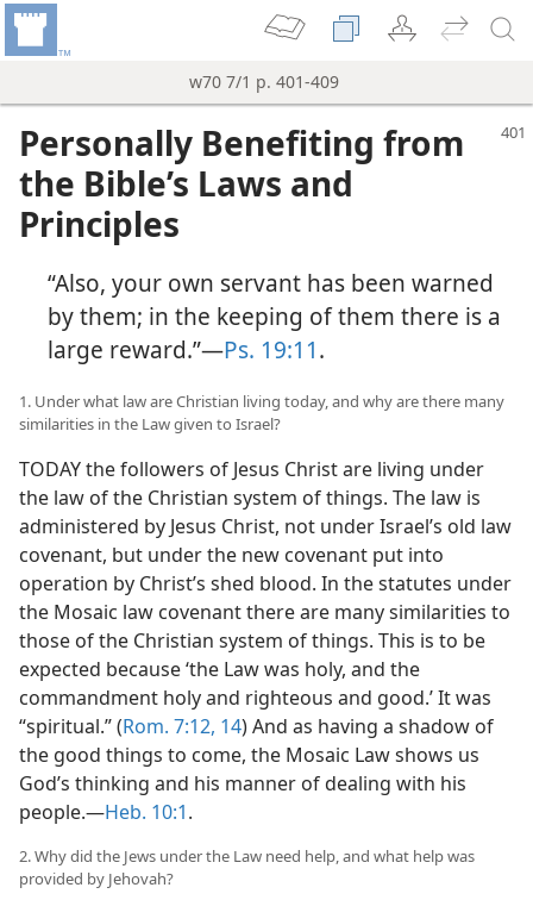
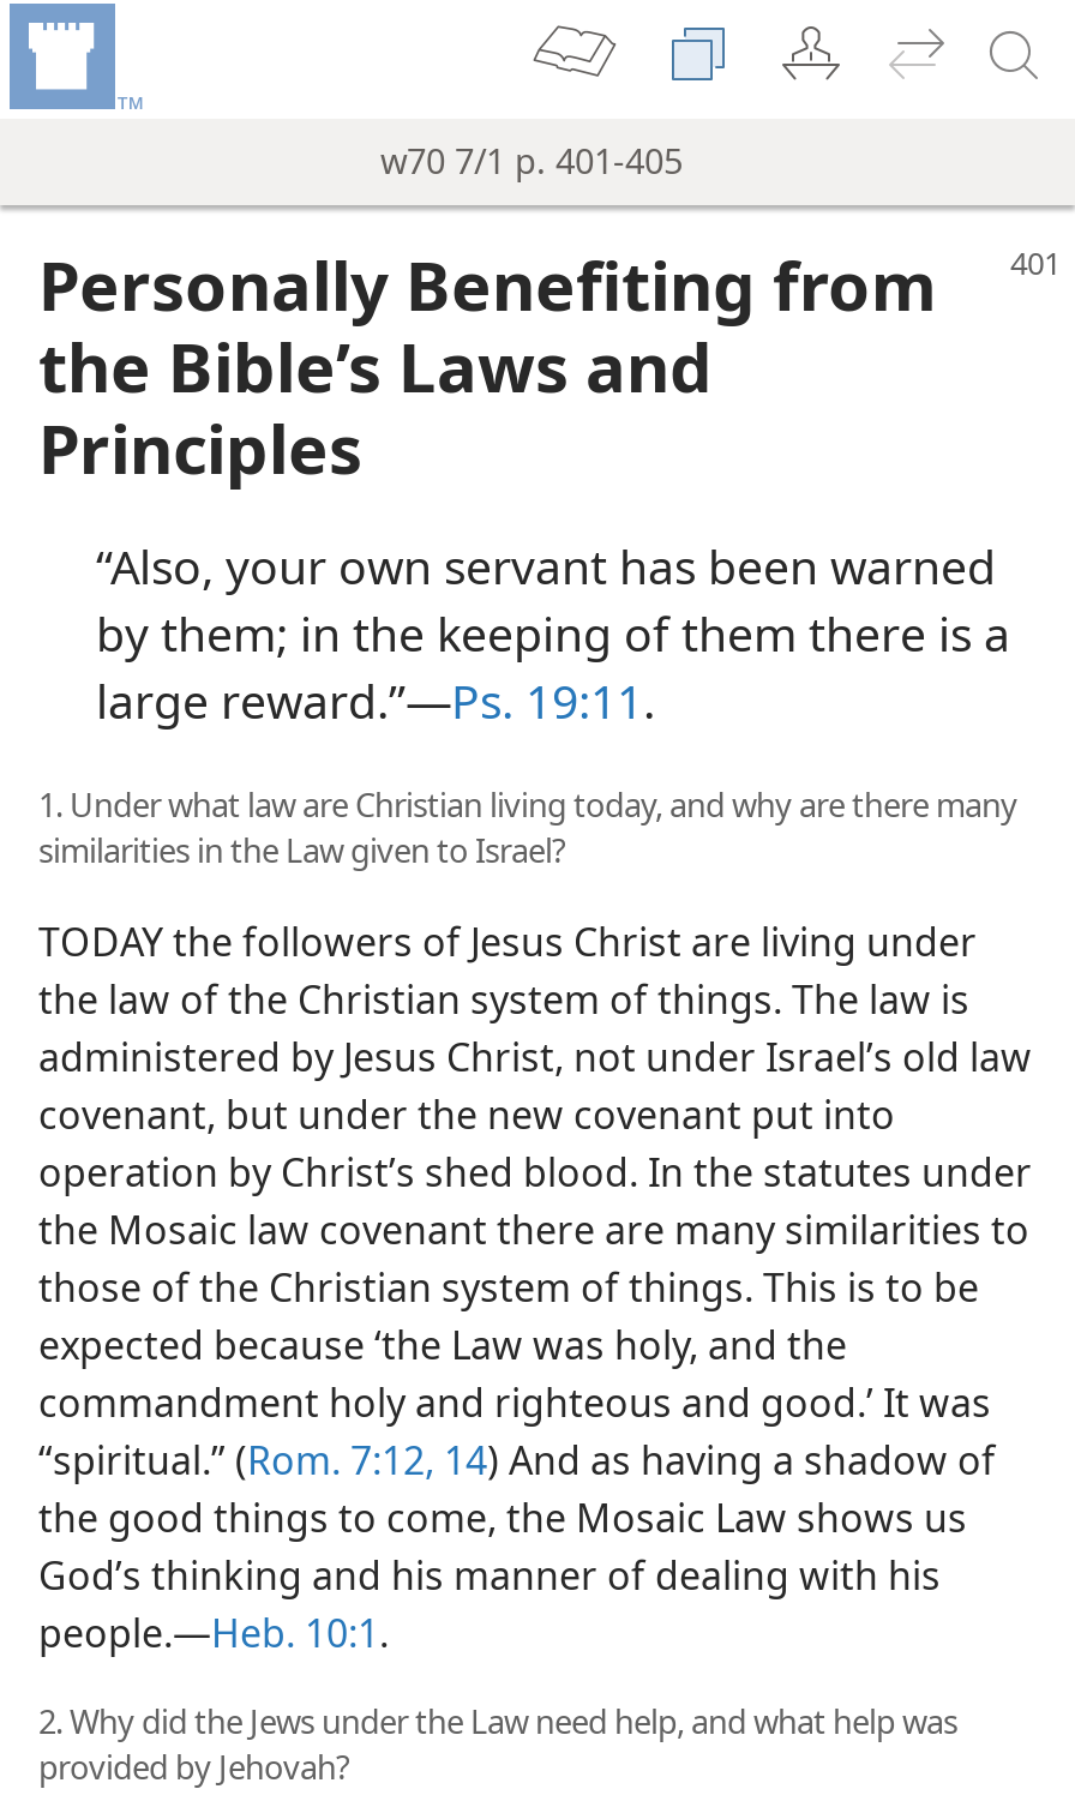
[189,70,338,93] w70 7/1 p. 401-409 -> [380,138,683,184] w70 7/1 p. 401-405

